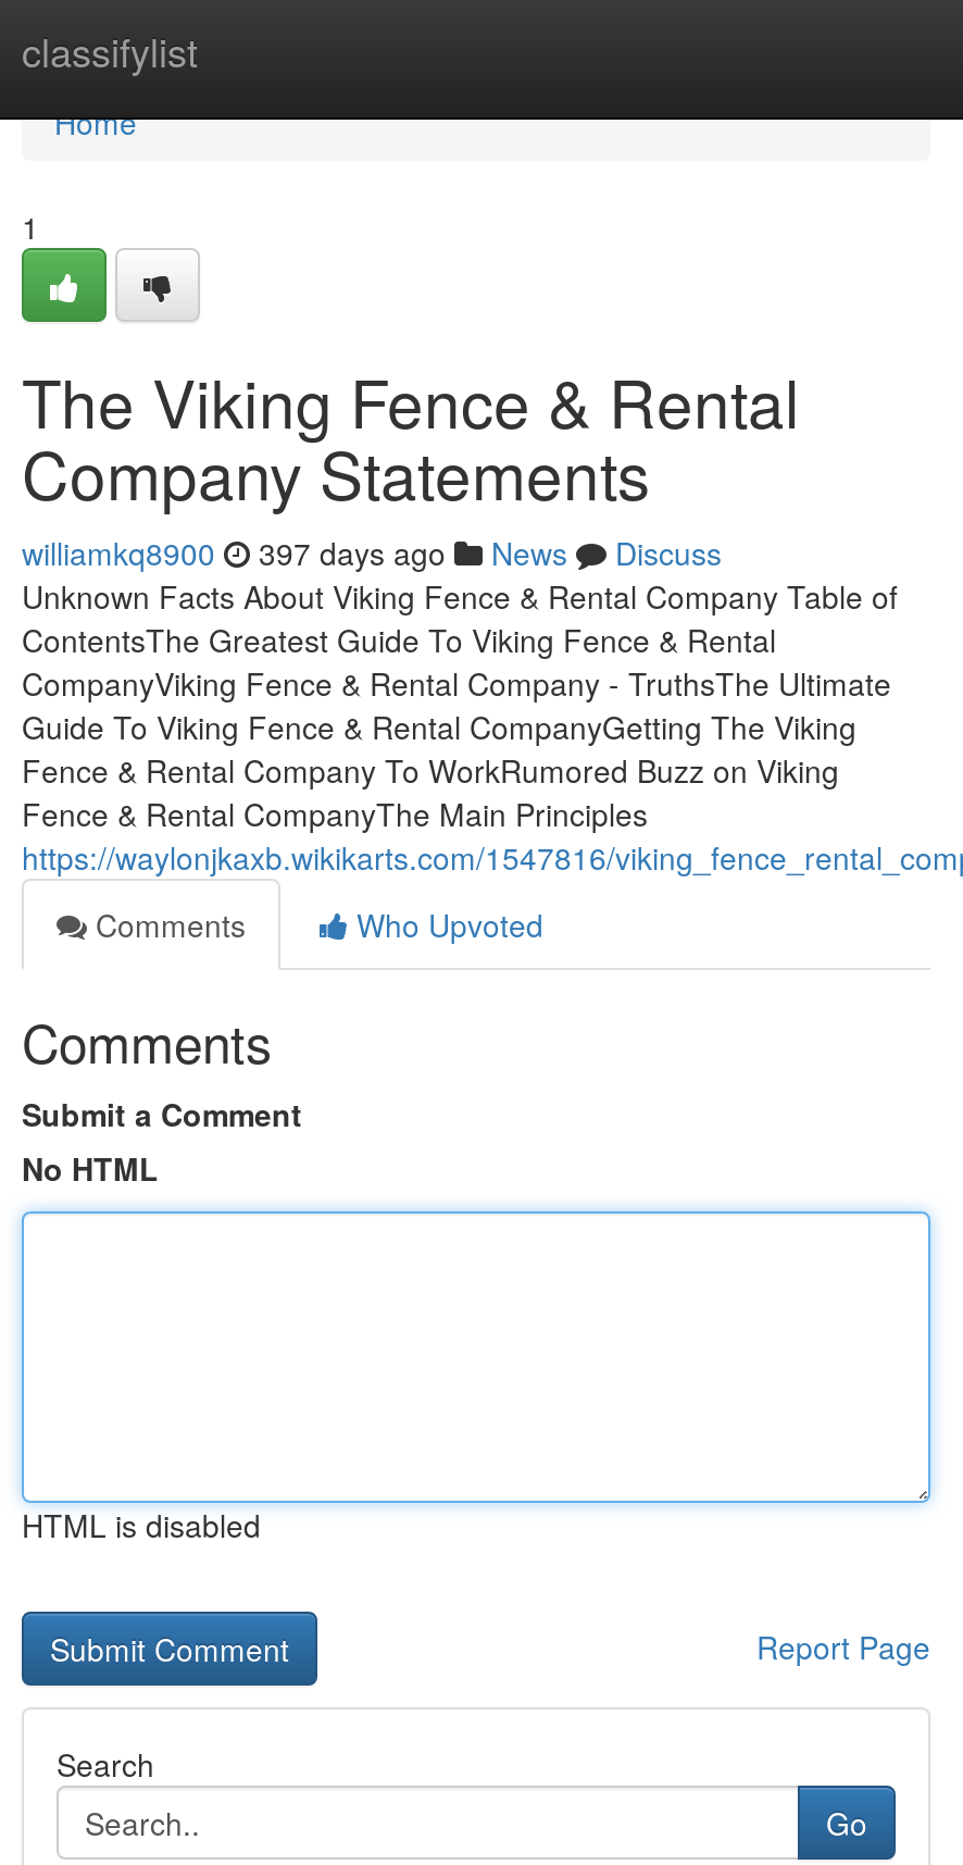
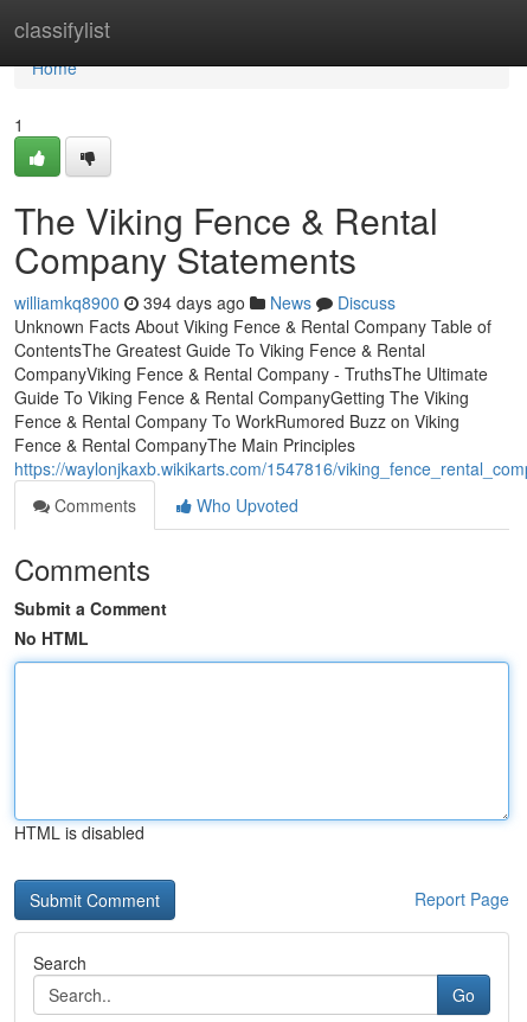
[22,531,722,574] williamkq8900 397 days ago News Discuss -> [14,290,396,314] williamkq8900 394 days ago News Discuss

